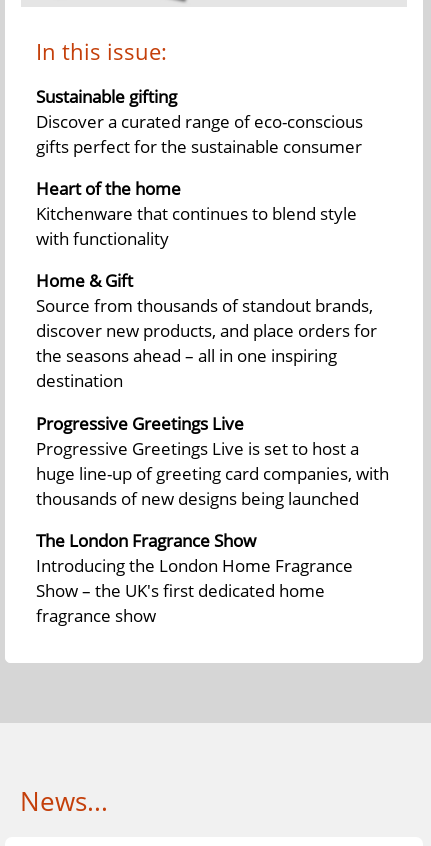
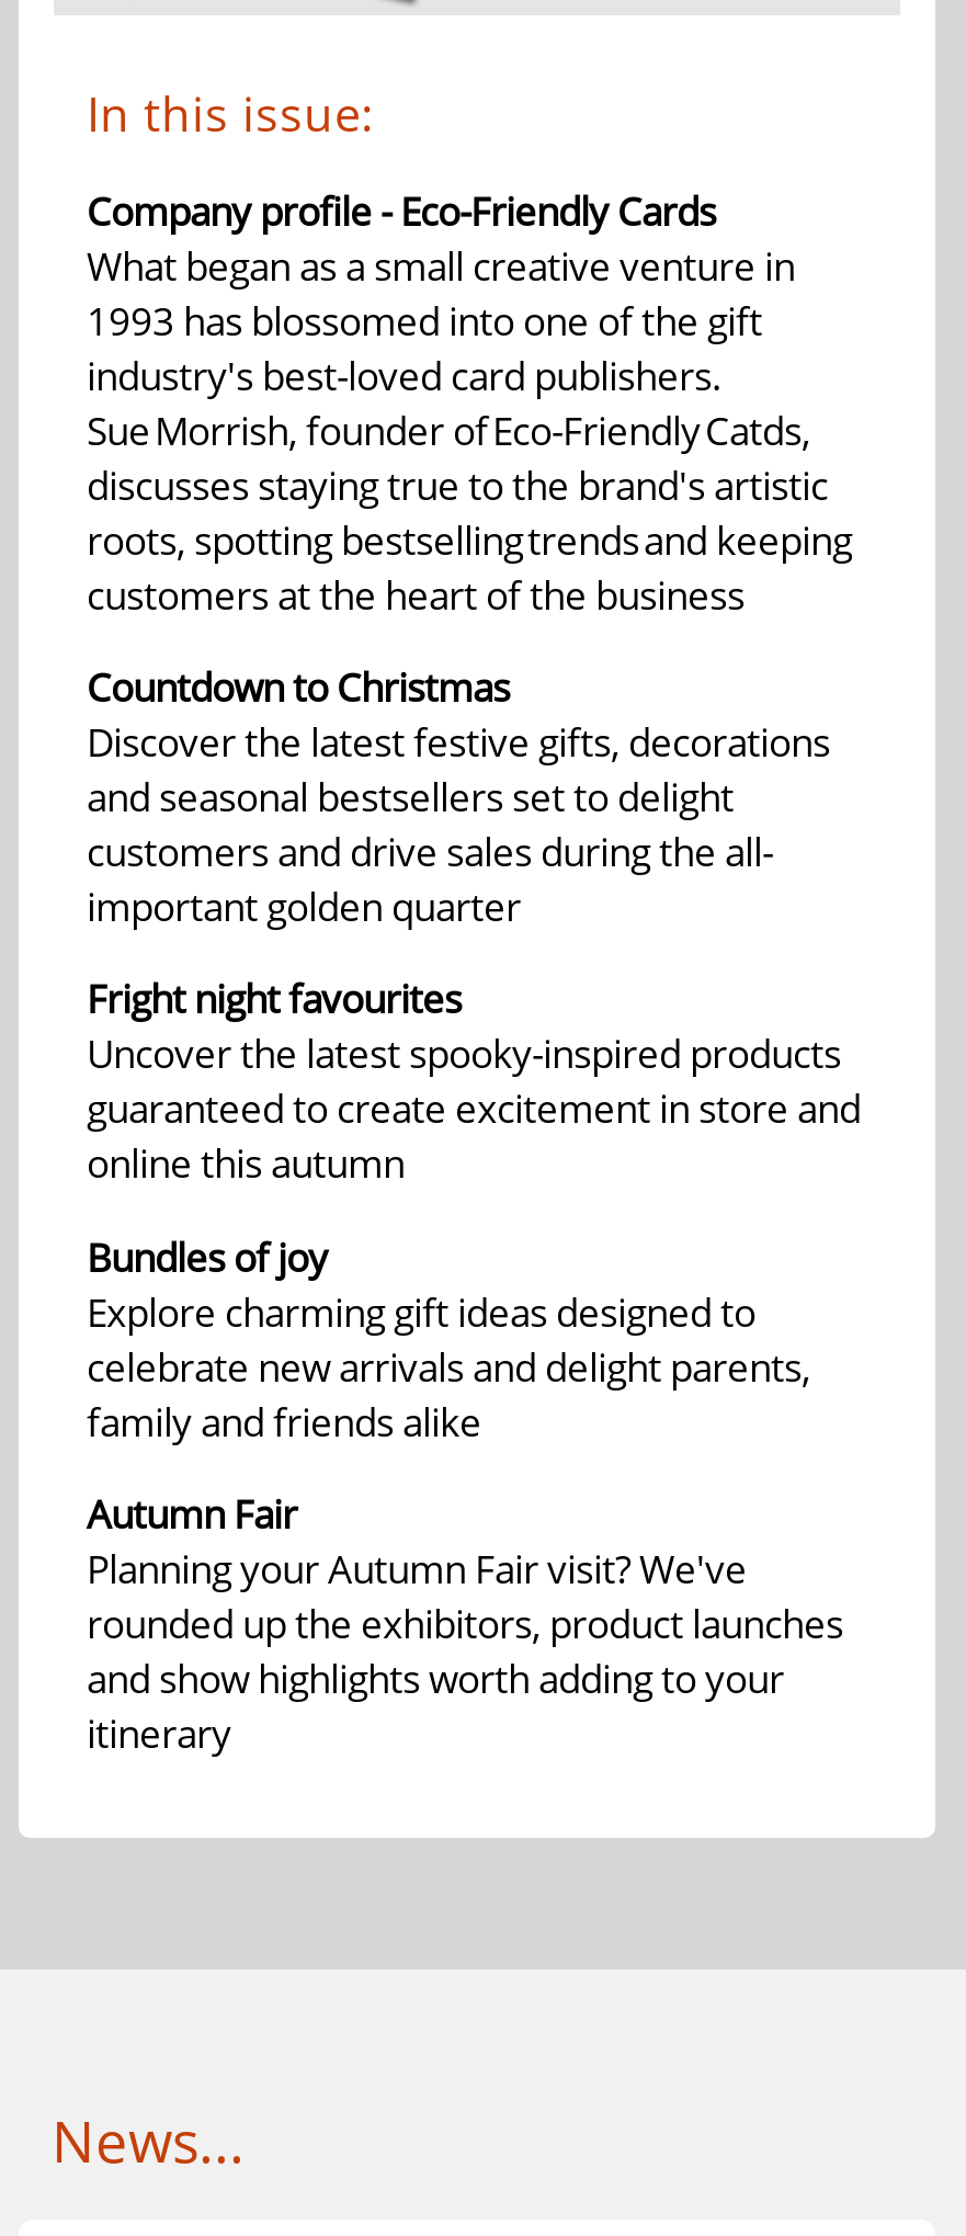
[36,83,363,157] Sustainable gifting | Discover a curated range of eco-conscious | gifts perfect for the sustainable consumer -> [87,183,852,620] Company profile - Eco-Friendly Cards | What began as a small creative venture in | 1993 has blossomed into one of the gift | industry's best-loved card publishers. | Sue Morrish, founder of Eco-Friendly Catds, | discusses staying true to the brand's artistic | roots, spotting bestselling trends and keeping | customers at the heart of the business
[36,176,357,250] Heart of the home | Kitchenware that continues to blend style | with functionality -> [87,660,830,932] Countdown to Christmas | Discover the latest festive gifts, decorations | and seasonal bestsellers set to delight | customers and drive sales during the all- | important golden quarter
[36,268,377,392] Home & Gift | Source from thousands of standout brands, | discover new products, and place orders for | the seasons ahead – all in one inspiring | destination -> [87,972,861,1189] Fright night favourites | Uncover the latest spooky-inspired products | guaranteed to create excitement in store and | online this autumn
[36,410,389,509] Progressive Greetings Live | Progressive Greetings Live is set to host a | huge line-up of greeting card companies, with | thousands of new designs being launched -> [87,1229,810,1446] Bundles of joy | Explore charming gift ideas designed to | celebrate new arrivals and delight parents, | family and friends alike
[36,528,353,627] The London Fragrance Show | Introducing the London Home Fragrance | Show – the UK's first dedicated home | fragrance show -> [87,1487,843,1759] Autumn Fair | Planning your Autumn Fair visit? We've | rounded up the exhibitors, product launches | and show highlights worth adding to your | itinerary

